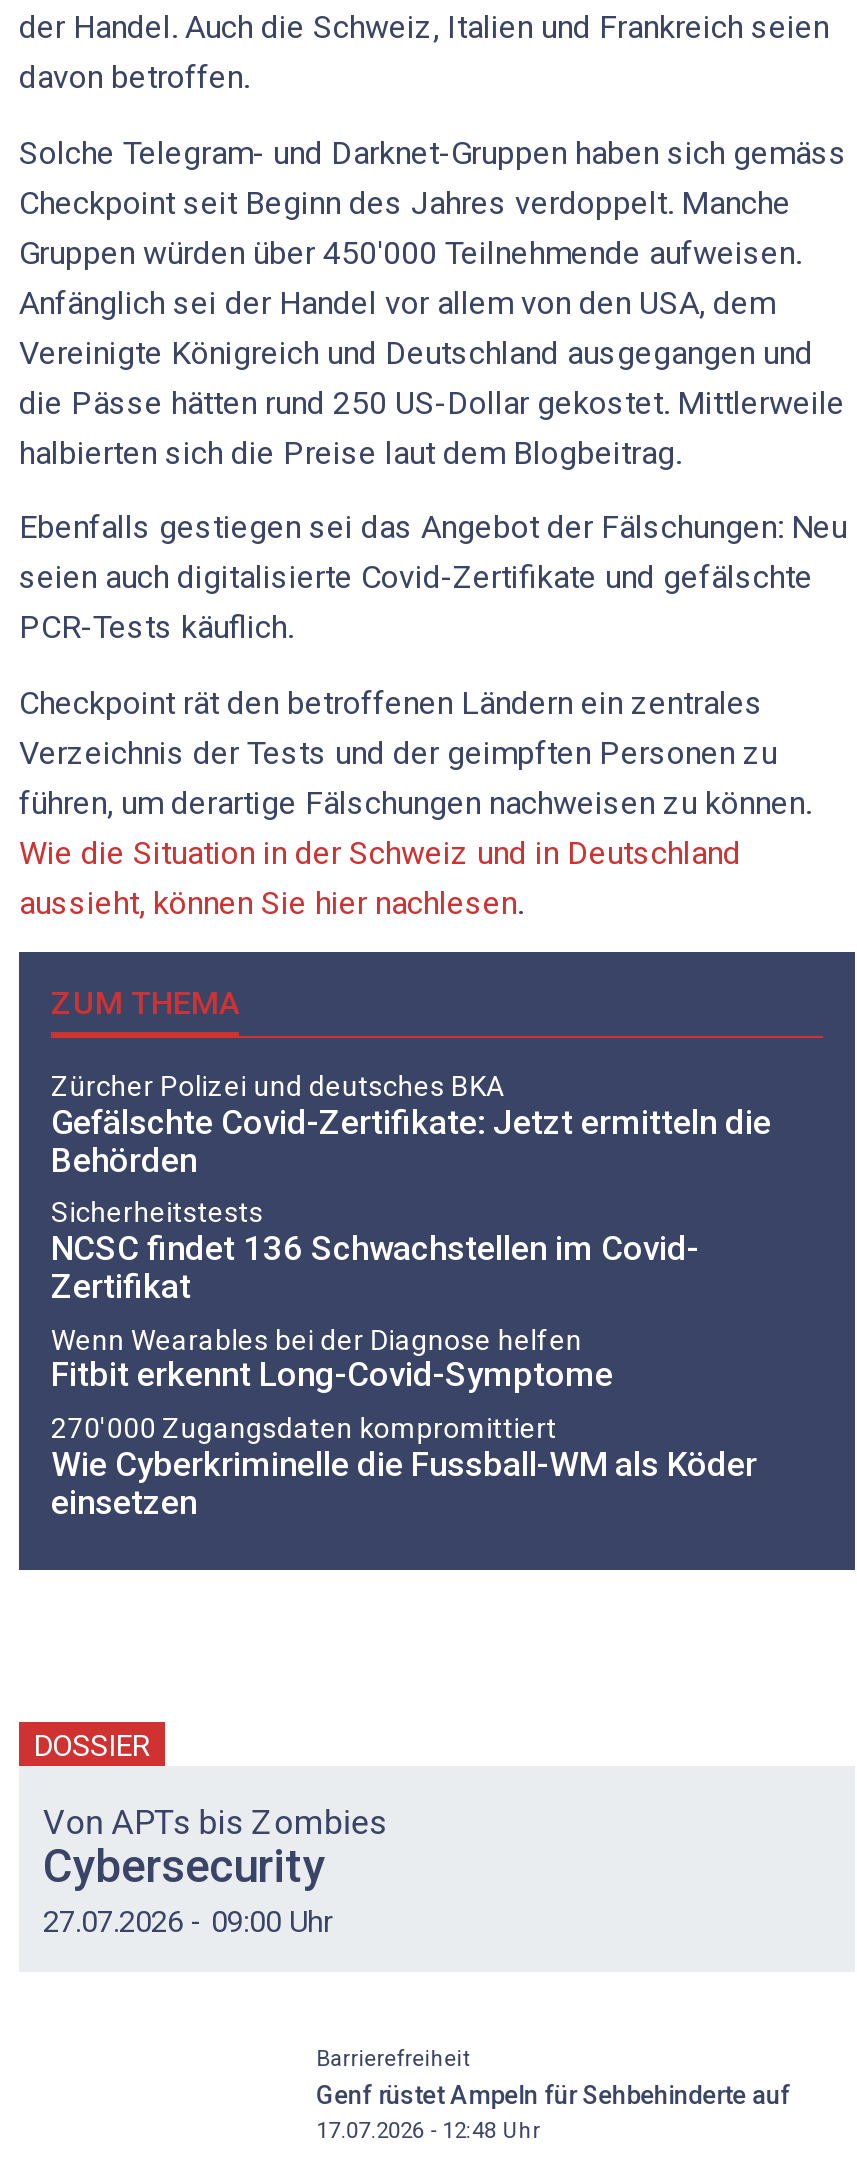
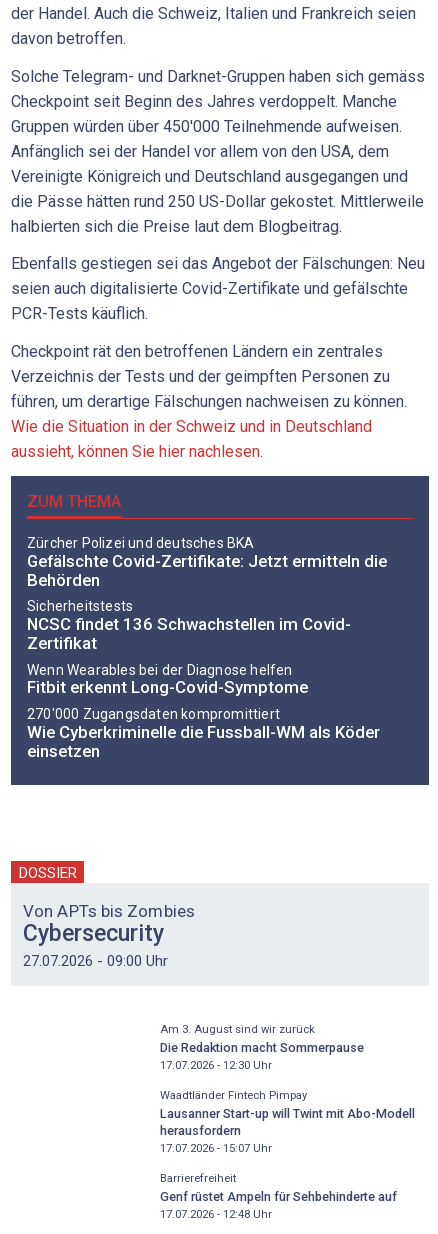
none -> [160,1022,415,1155] Am 3. August sind wir zurück | Die Redaktion macht Sommerpause | 17.07.2026 - 12:30 Uhr | Waadtländer Fintech Pimpay | Lausanner Start-up will Twint mit Abo-Modell | herausfordern | 17.07.2026 - 15:07 Uhr

